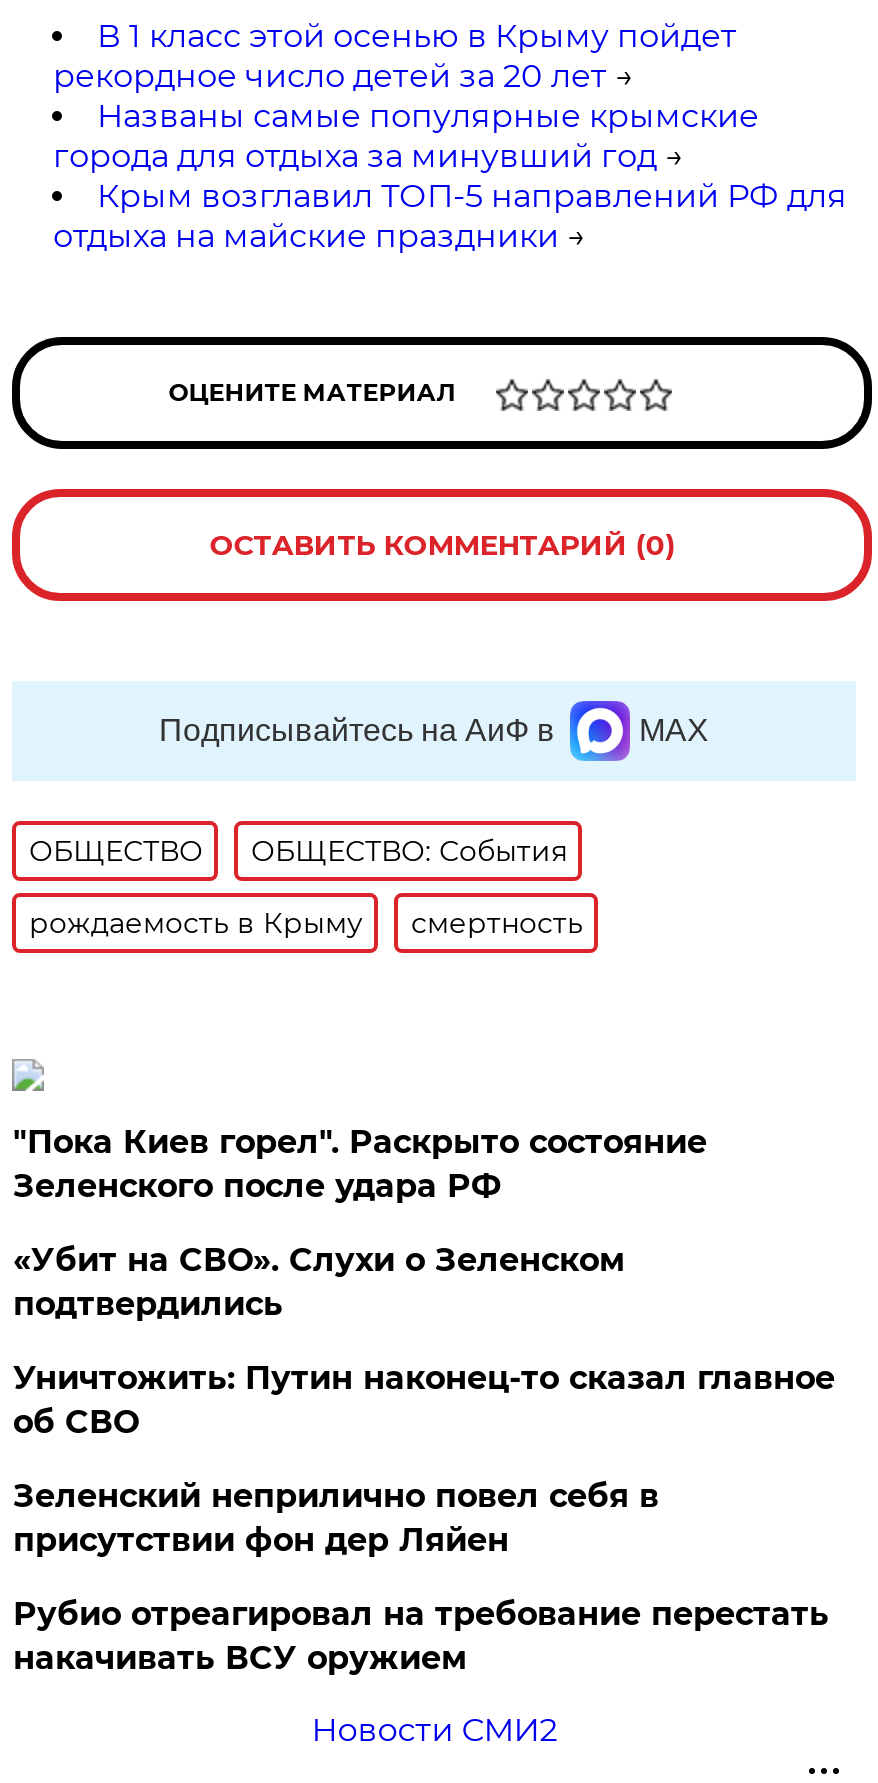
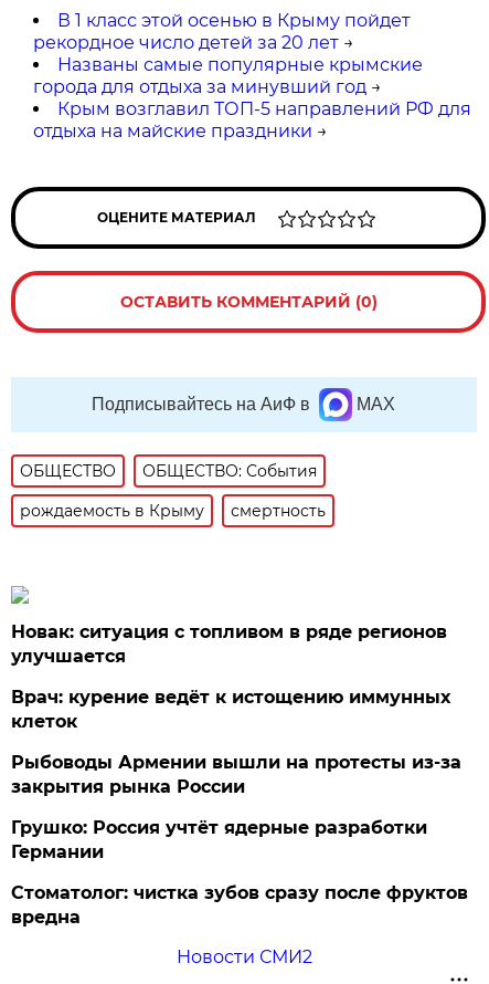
[13,1123,707,1205] "Пока Киев горел". Раскрыто состояние | Зеленского после удара РФ -> [11,621,447,667] Новак: ситуация с топливом в ряде регионов | улучшается
[13,1241,625,1323] «Убит на СВО». Слухи о Зеленском | подтвердились -> [11,686,451,732] Врач: курение ведёт к истощению иммунных | клеток
[13,1359,835,1441] Уничтожить: Путин наконец-то сказал главное | об СВО -> [11,752,462,797] Рыбоводы Армении вышли на протесты из-за | закрытия рынка России
[13,1477,659,1559] Зеленский неприлично повел cебя в | присутствии фон дер Ляйен -> [11,817,428,862] Грушко: Россия учтёт ядерные разработки | Германии
[13,1595,829,1677] Рубио отреагировал на требование перестать | накачивать ВСУ оружием -> [11,882,468,928] Стоматолог: чистка зубов сразу после фруктов | вредна

